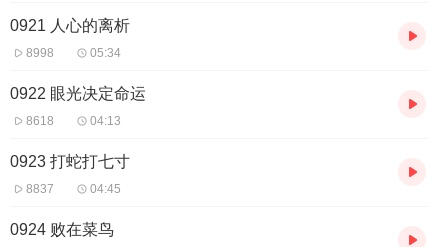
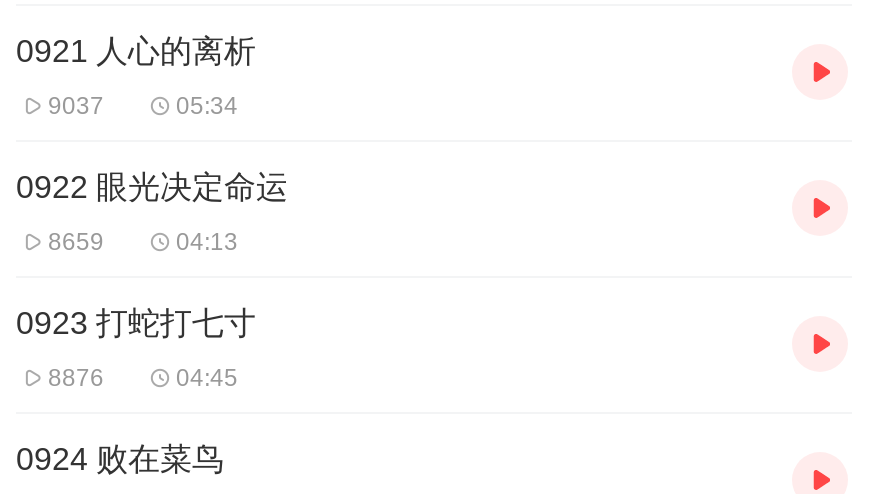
[26,46,54,60] 8998 -> [48,92,104,120] 9037
[26,114,54,128] 8618 -> [48,228,104,256] 8659
[26,182,54,196] 8837 -> [48,364,104,392] 8876

